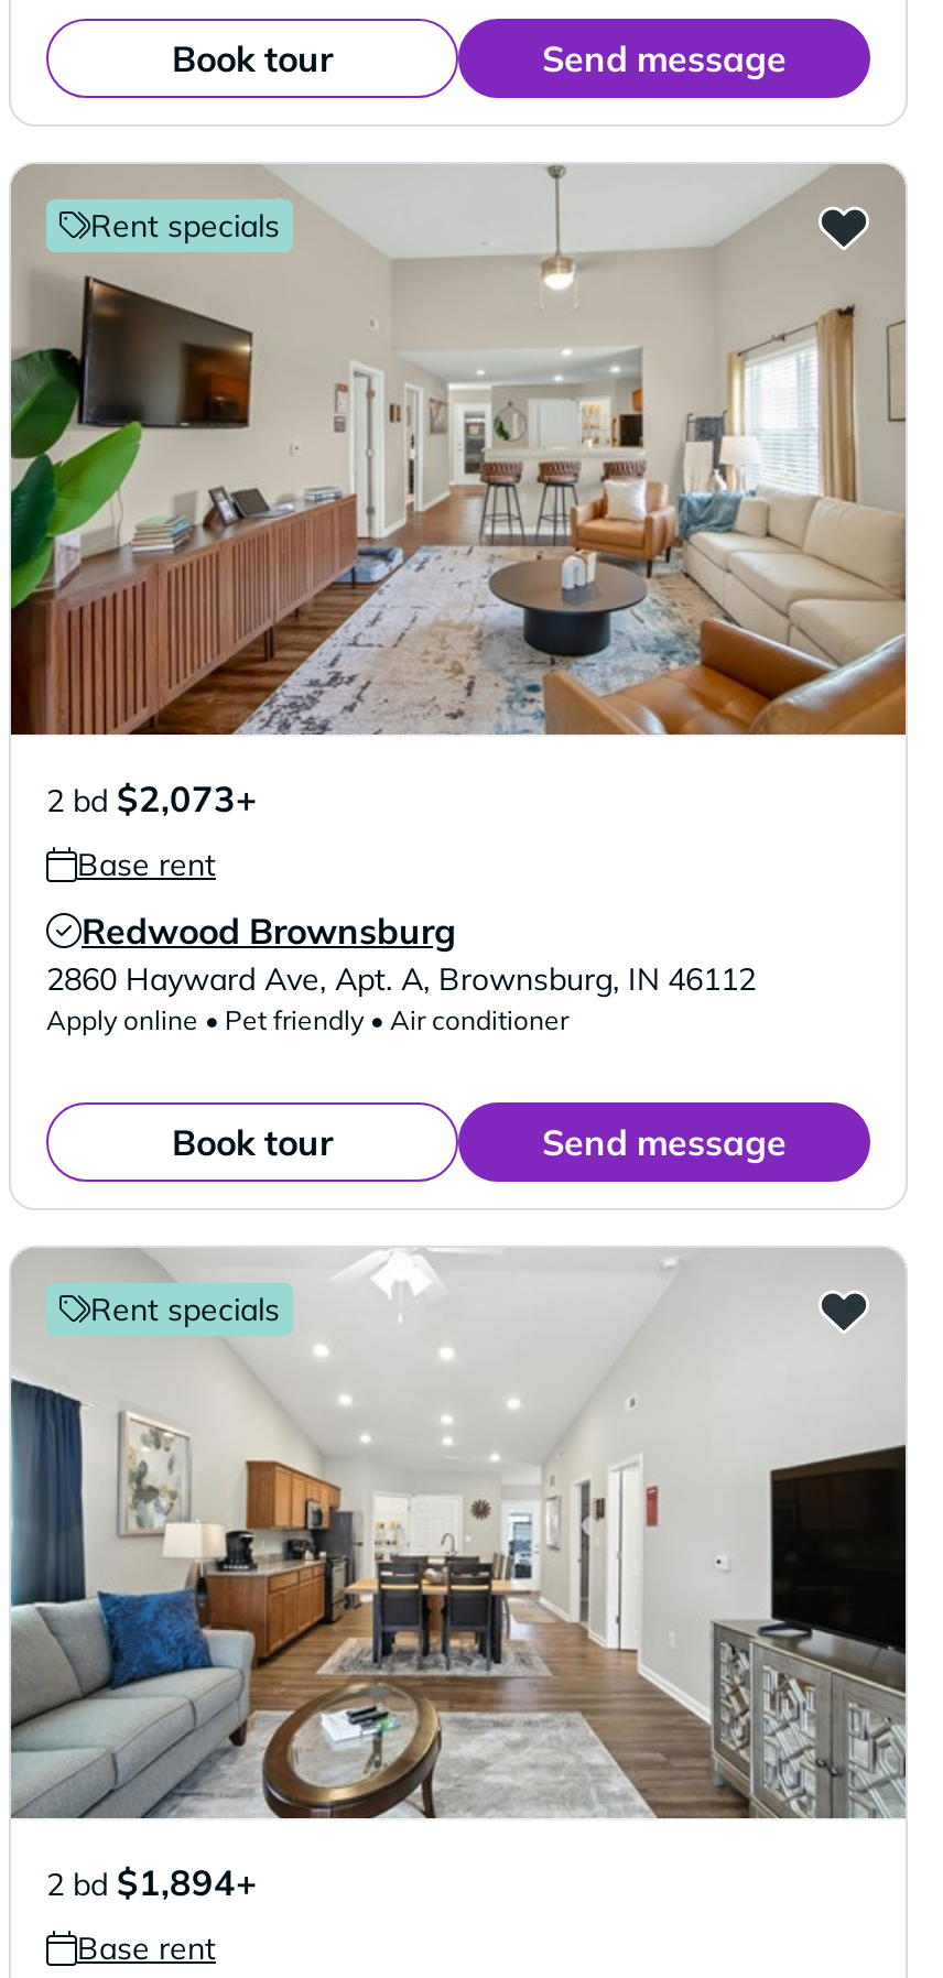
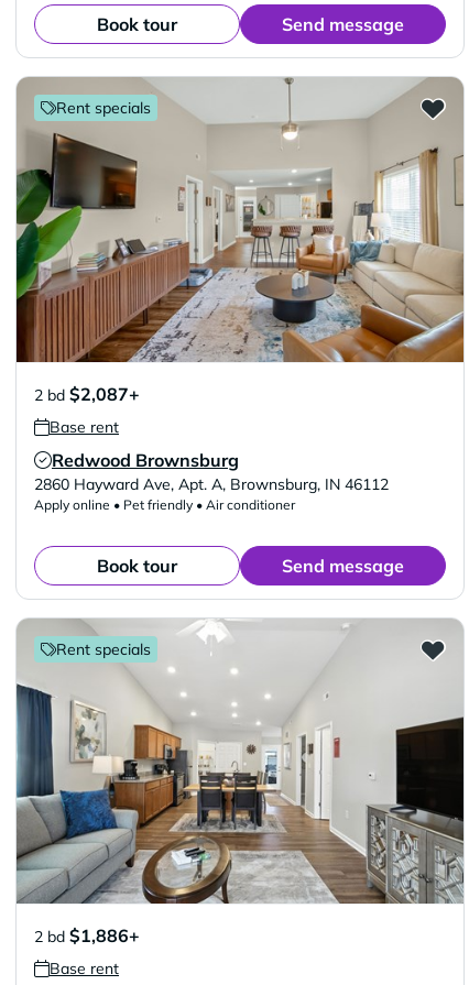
[46,776,258,820] 2 bd $2,073+ -> [34,383,140,405] 2 bd $2,087+
[46,1860,258,1904] 2 bd $1,894+ -> [34,924,140,946] 2 bd $1,886+

